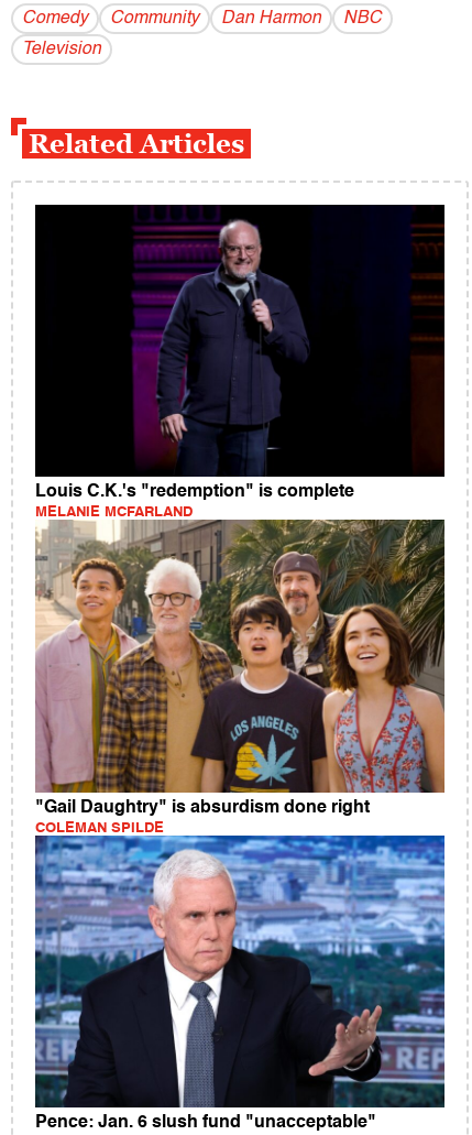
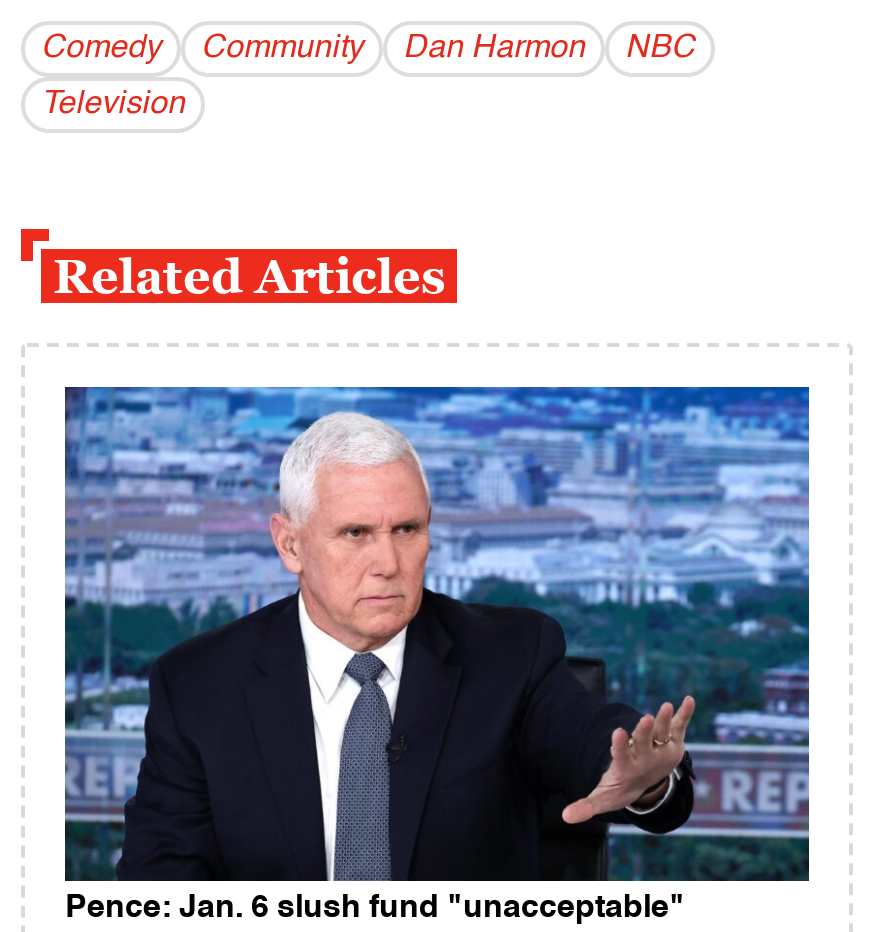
[34,204,446,520] [image] | Louis C.K.'s "redemption" is complete | MELANIE MCFARLAND -> none
[34,519,446,835] [image] | "Gail Daughtry" is absurdism done right | COLEMAN SPILDE -> none

